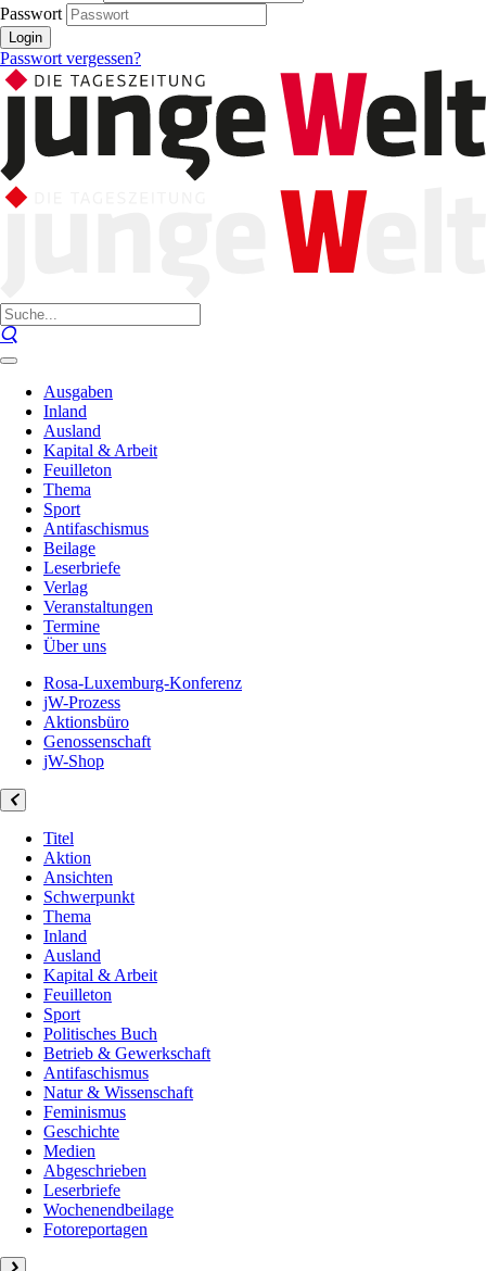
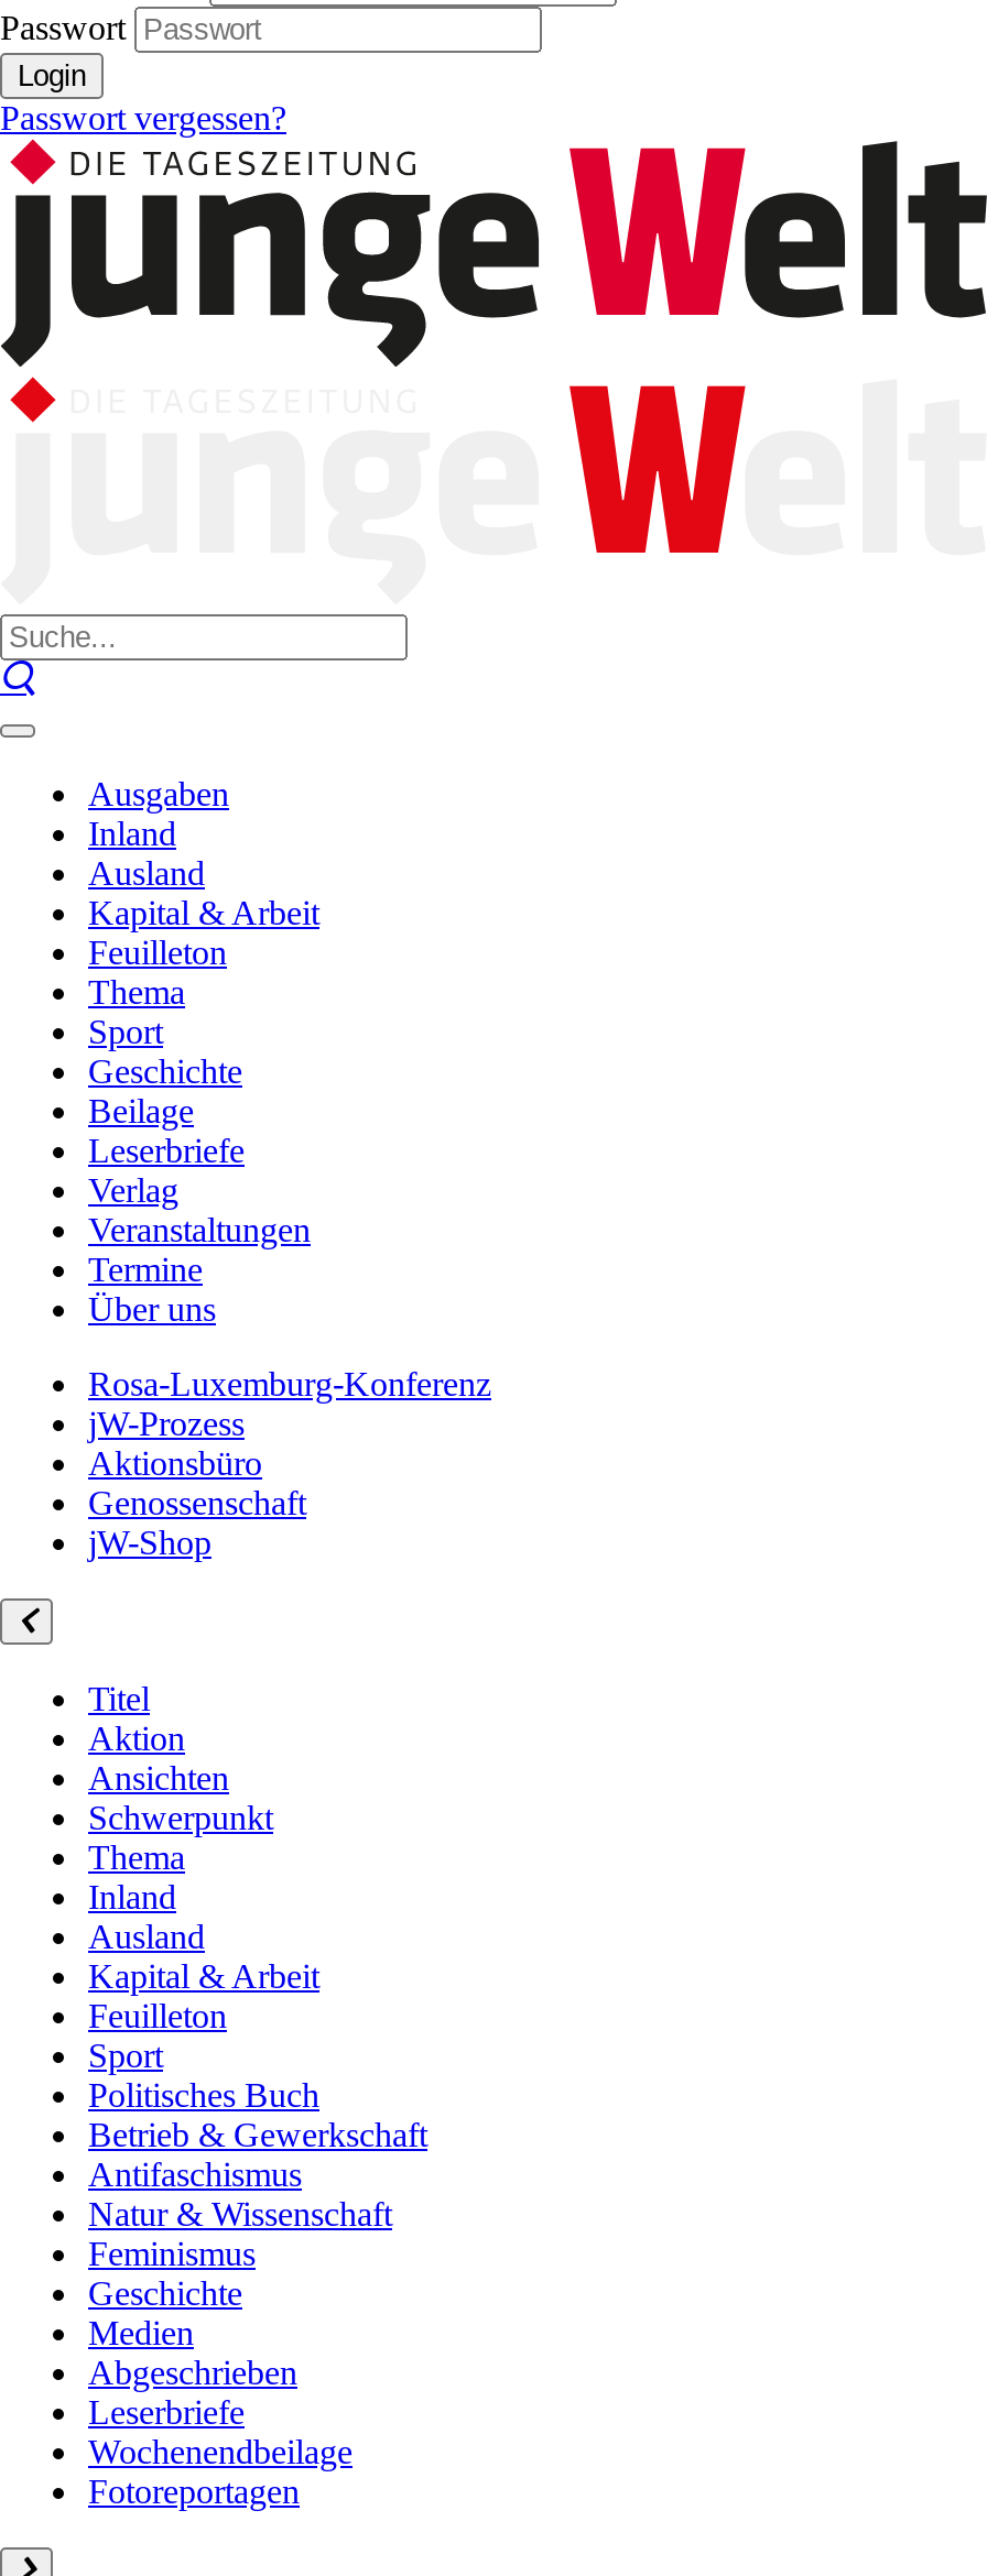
[43,519,149,538] Antifaschismus -> [88,1052,242,1090] Geschichte

